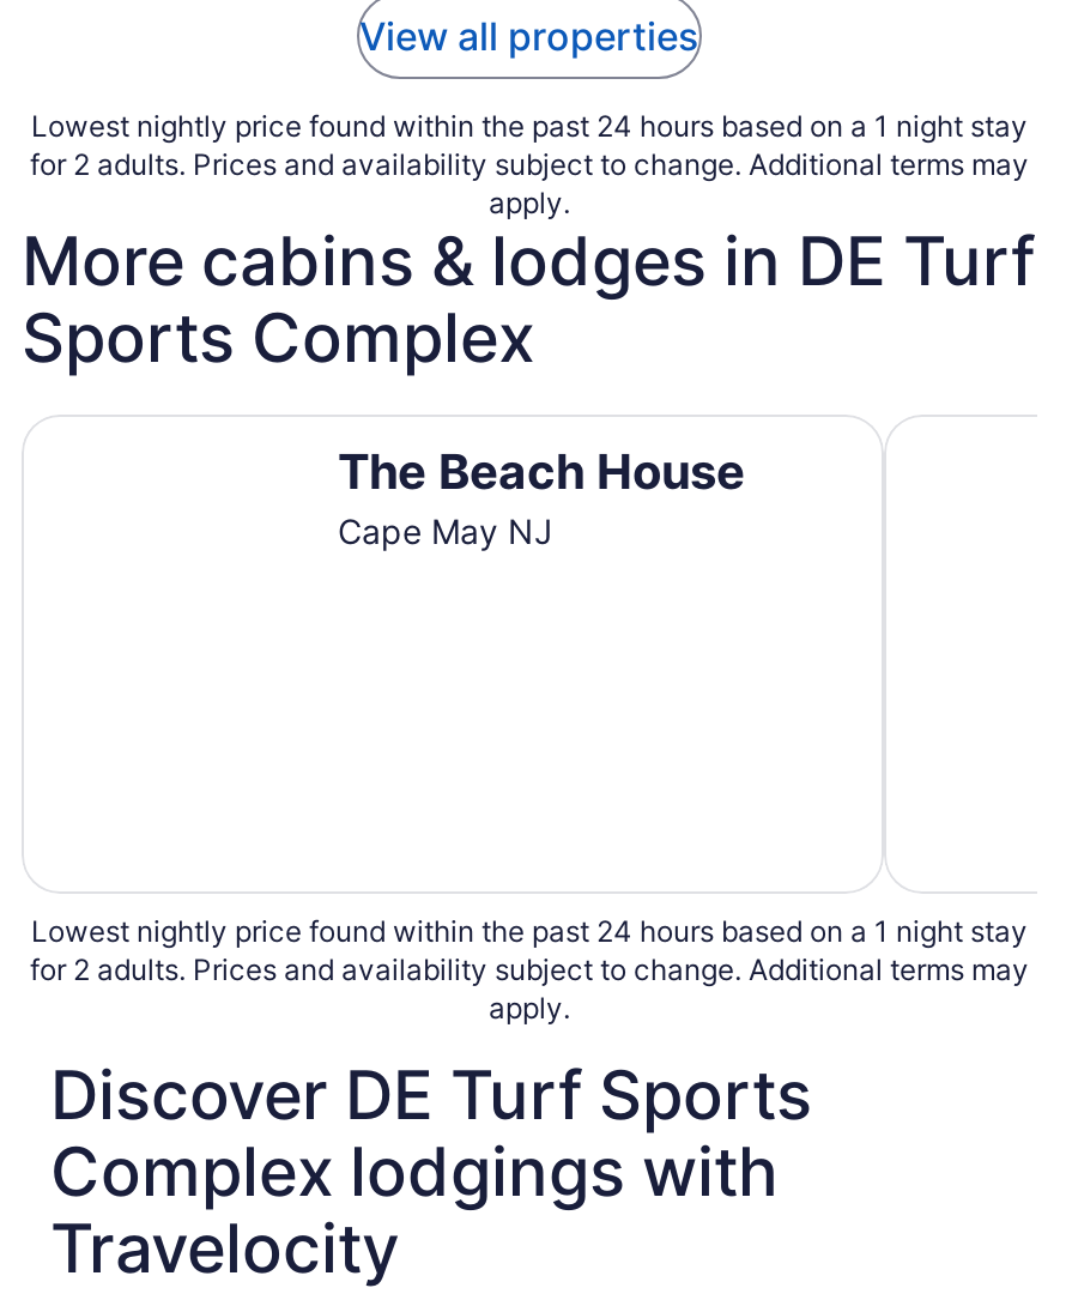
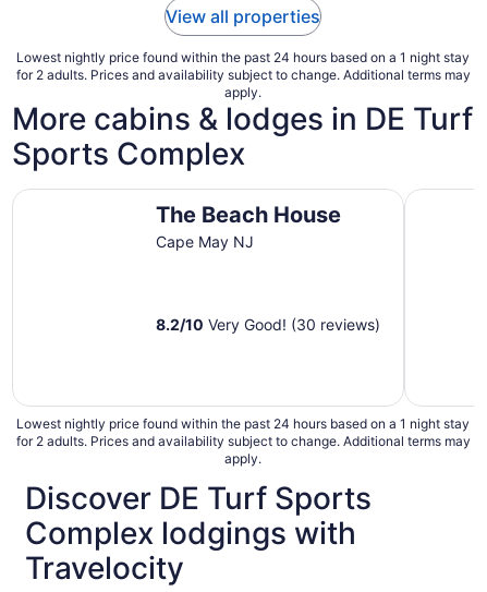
none -> [156,315,380,334] 8.2/10 Very Good! (30 reviews)

